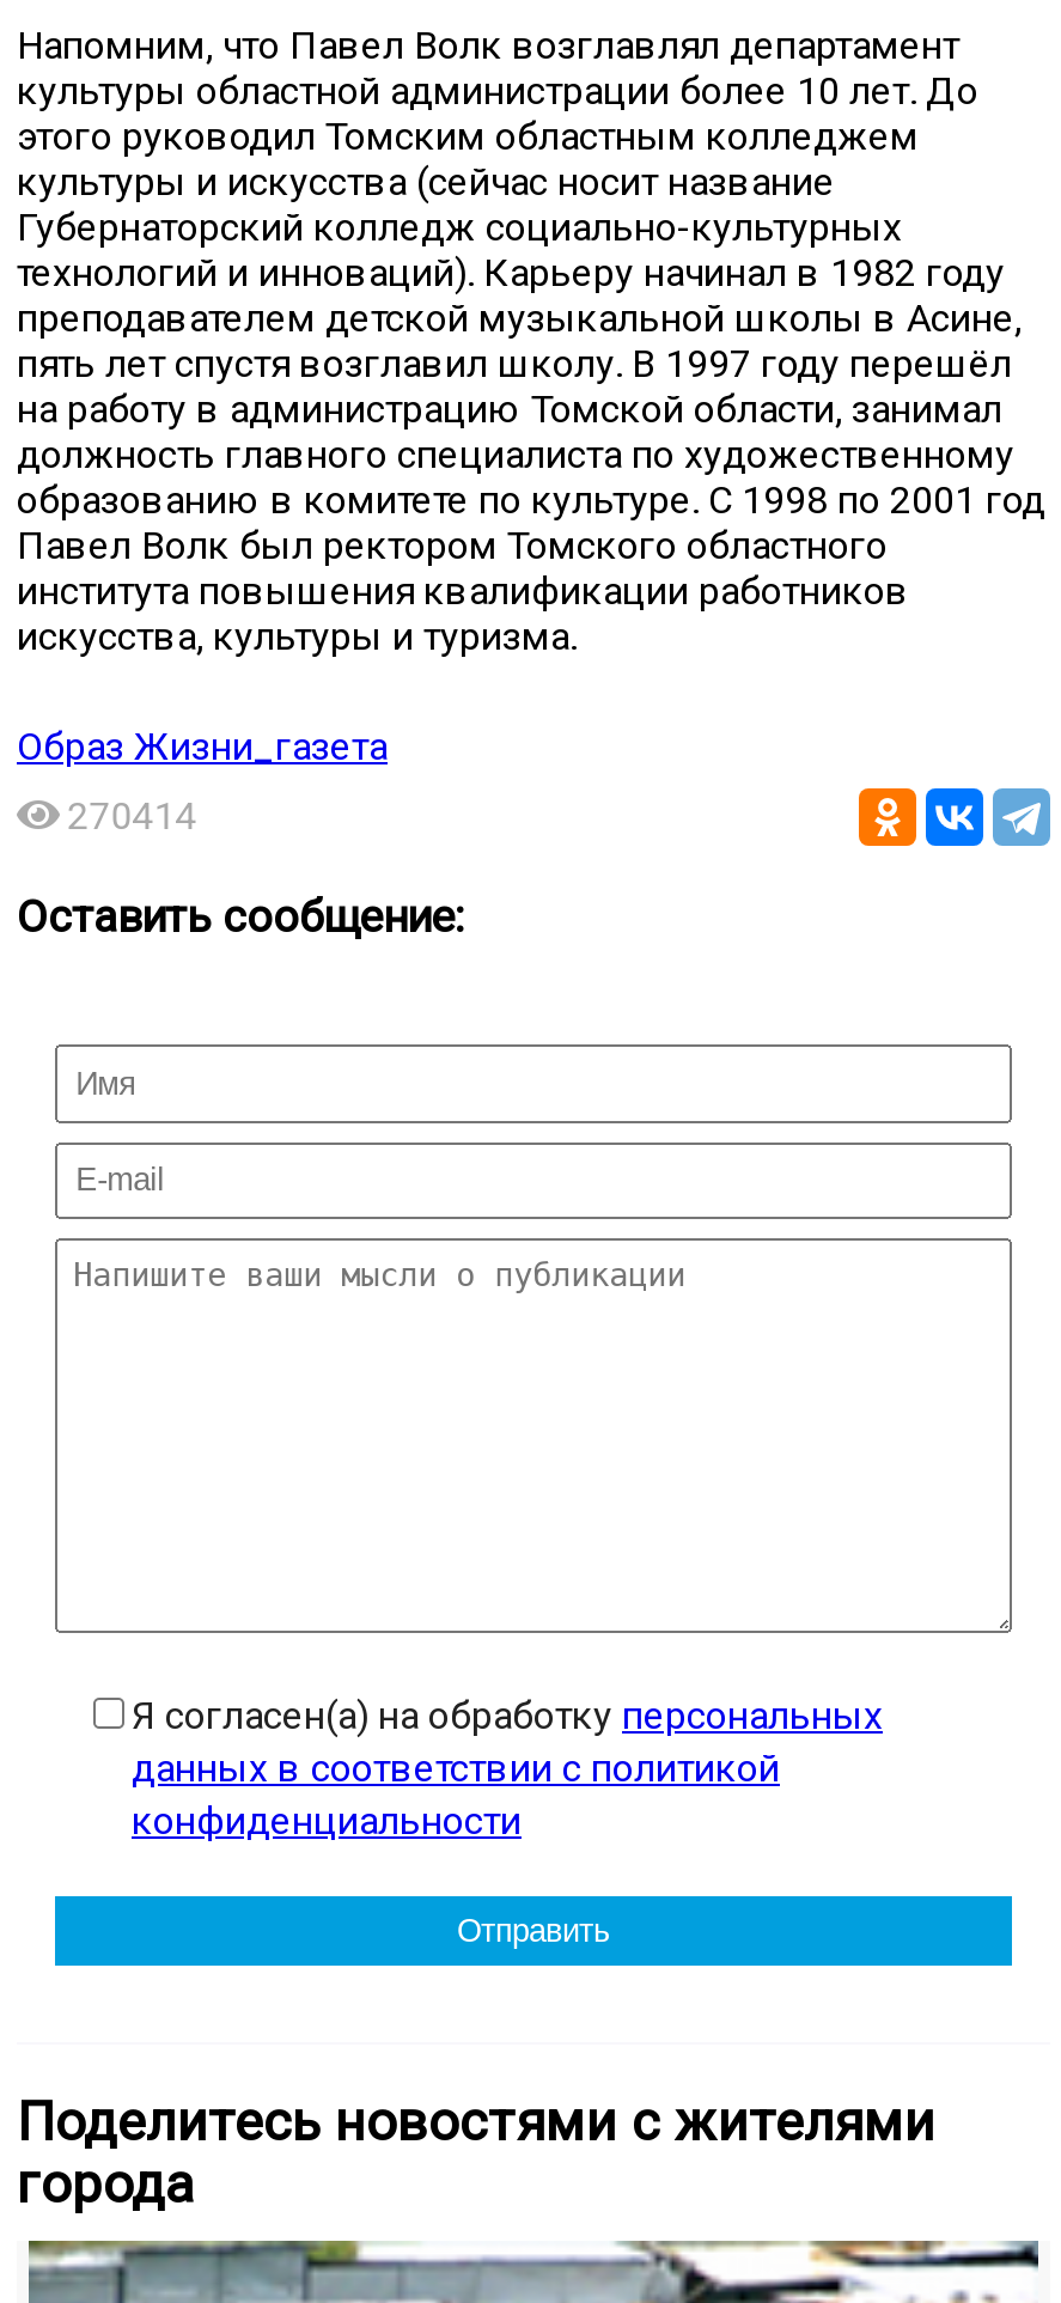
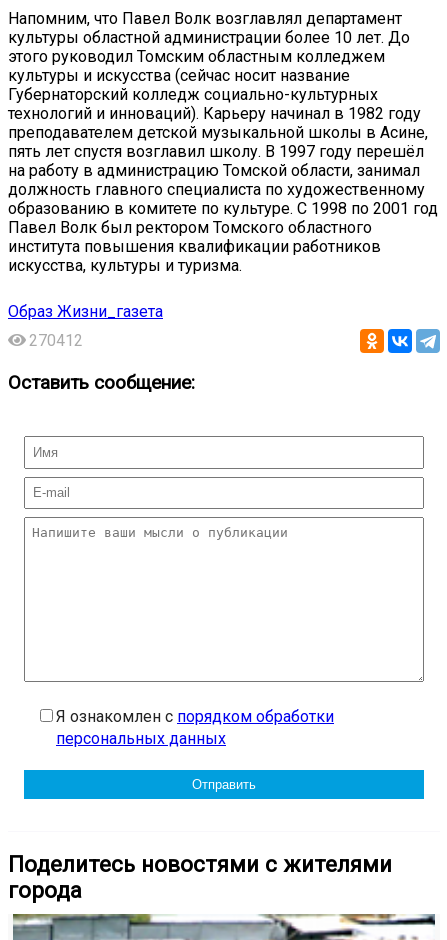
[67,794,197,839] 270414 -> [29,331,83,350] 270412
[132,1693,883,1844] Я согласен(а) на обработку персональных | данных в соответствии с политикой | конфиденциальности -> [56,707,334,748] Я ознакомлен с порядком обработки | персональных данных

